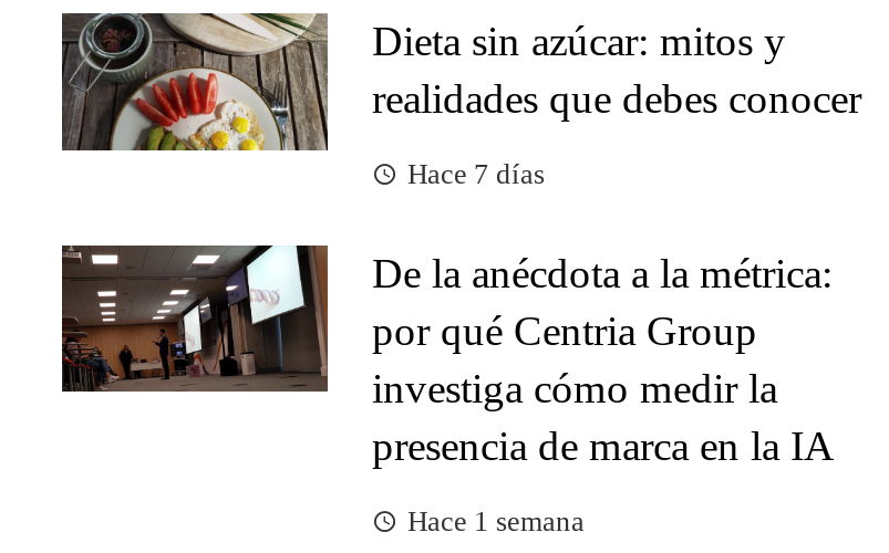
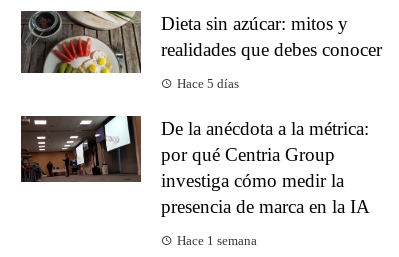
[407,158,545,189] Hace 7 días -> [177,76,239,90] Hace 5 días

